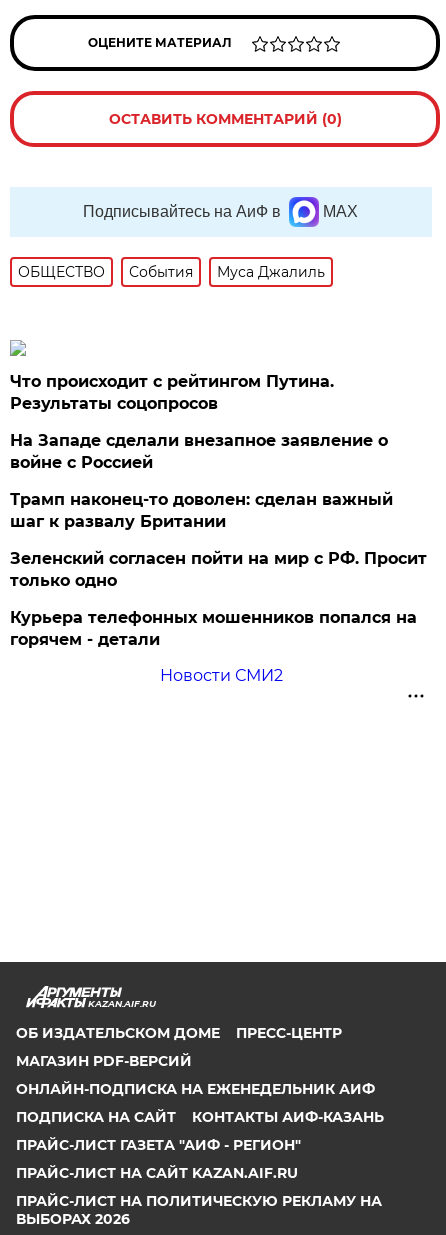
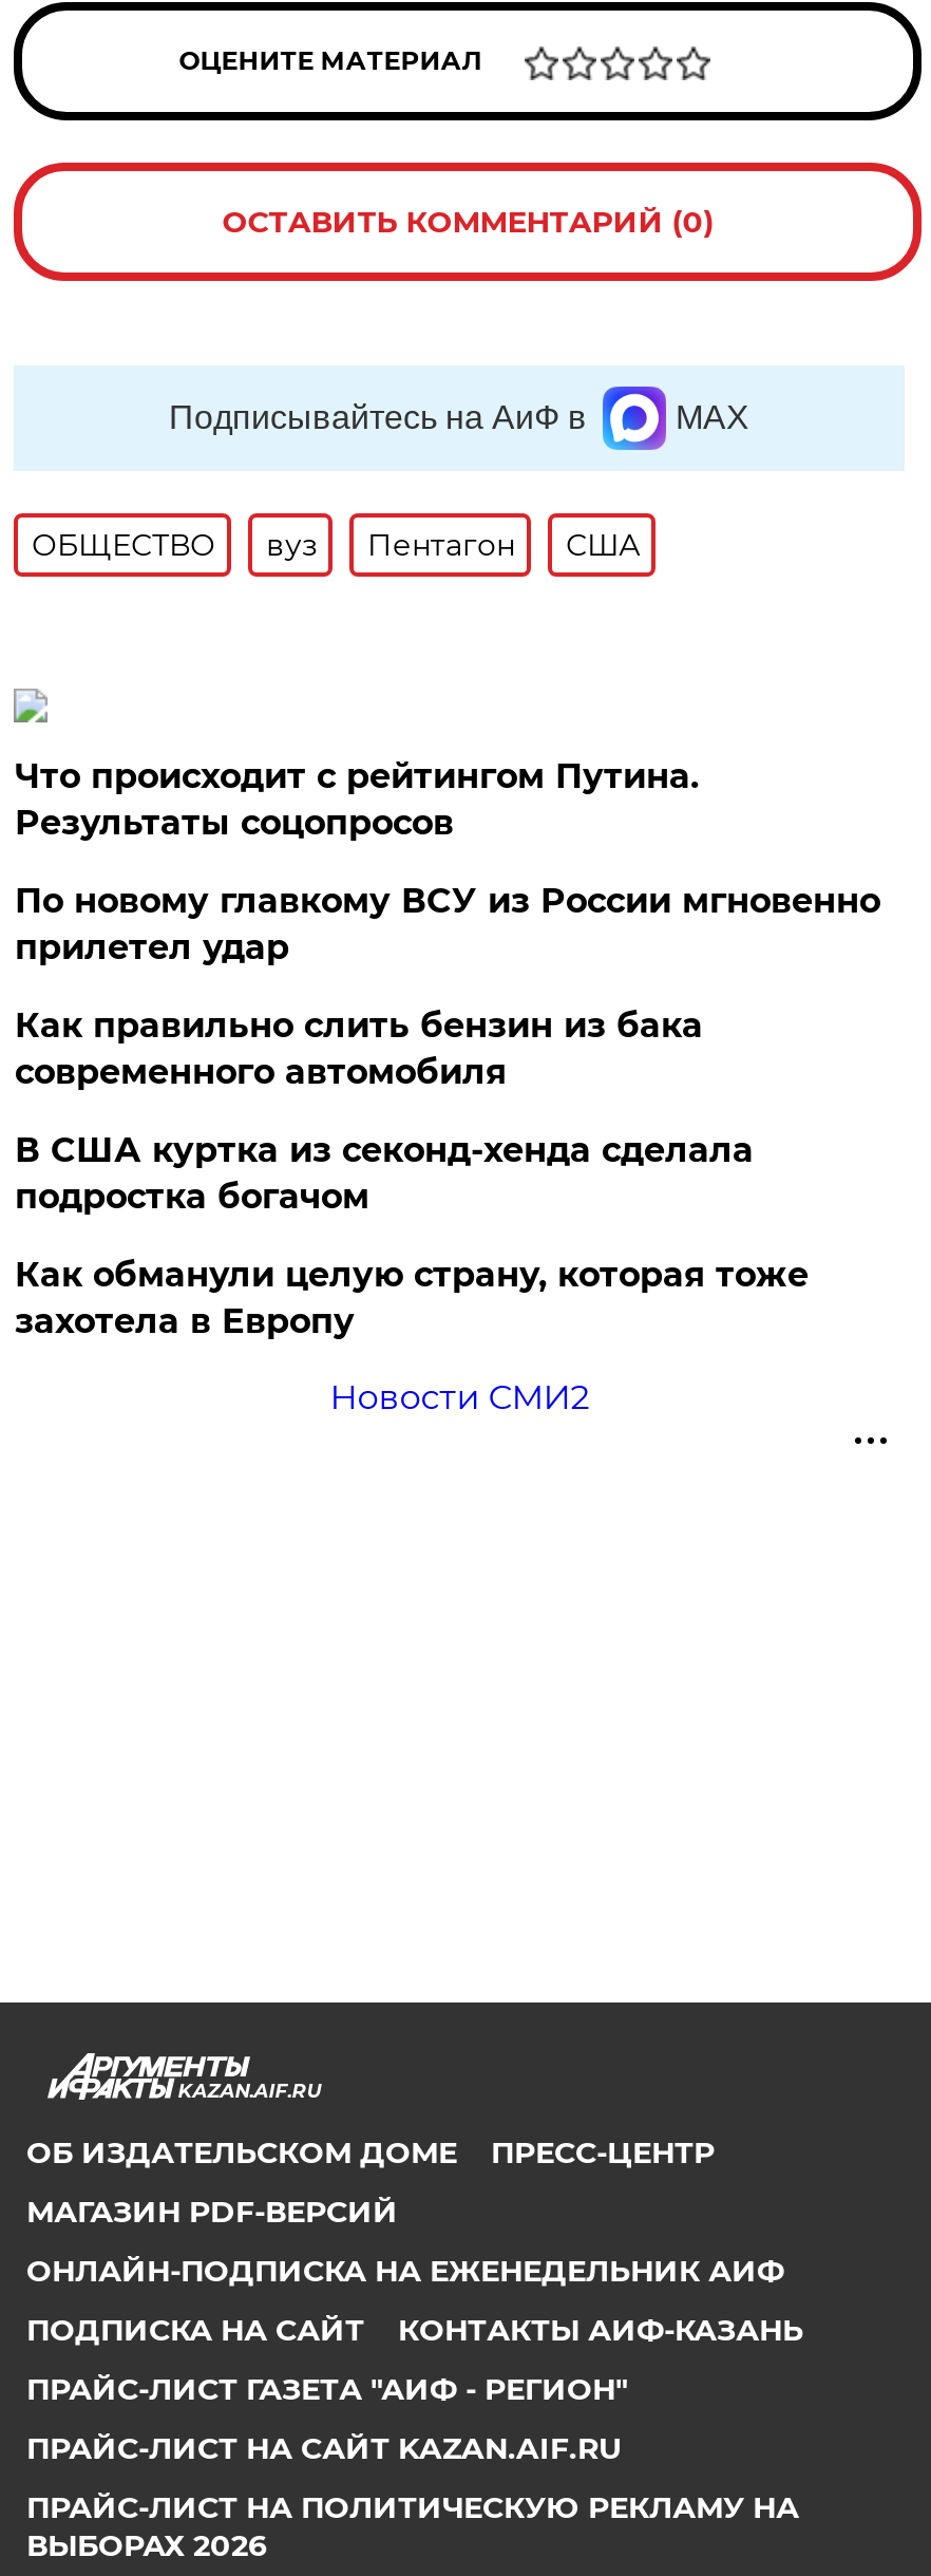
[129,263,325,281] События | Муса Джалиль -> [266,526,639,564] вуз | Пентагон | США
[10,431,388,472] На Западе сделали внезапное заявление о | войне с Россией -> [15,881,880,967] По новому главкому ВСУ из России мгновенно | прилетел удар
[10,490,393,531] Трамп наконец-то доволен: сделан важный | шаг к развалу Британии -> [15,1005,703,1092] Как правильно слить бензин из бака | современного автомобиля
[10,549,427,590] Зеленский согласен пойти на мир с РФ. Просит | только одно -> [15,1130,753,1217] В США куртка из секонд-хенда сделала | подростка богачом
[10,608,417,649] Курьера телефонных мошенников попался на | горячем - детали -> [15,1255,808,1341] Как обманули целую страну, которая тоже | захотела в Европу

